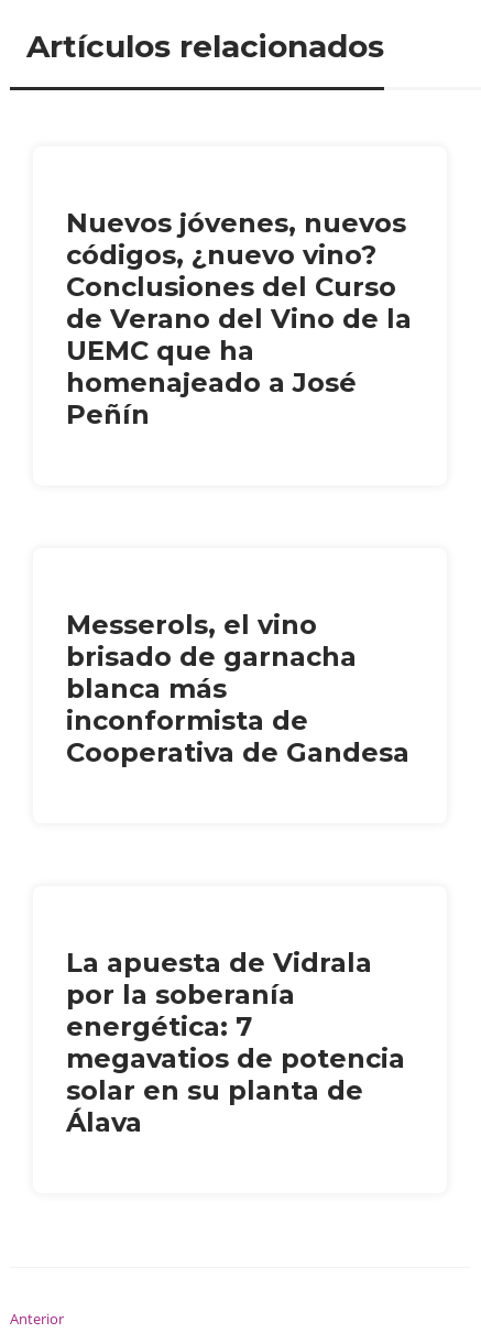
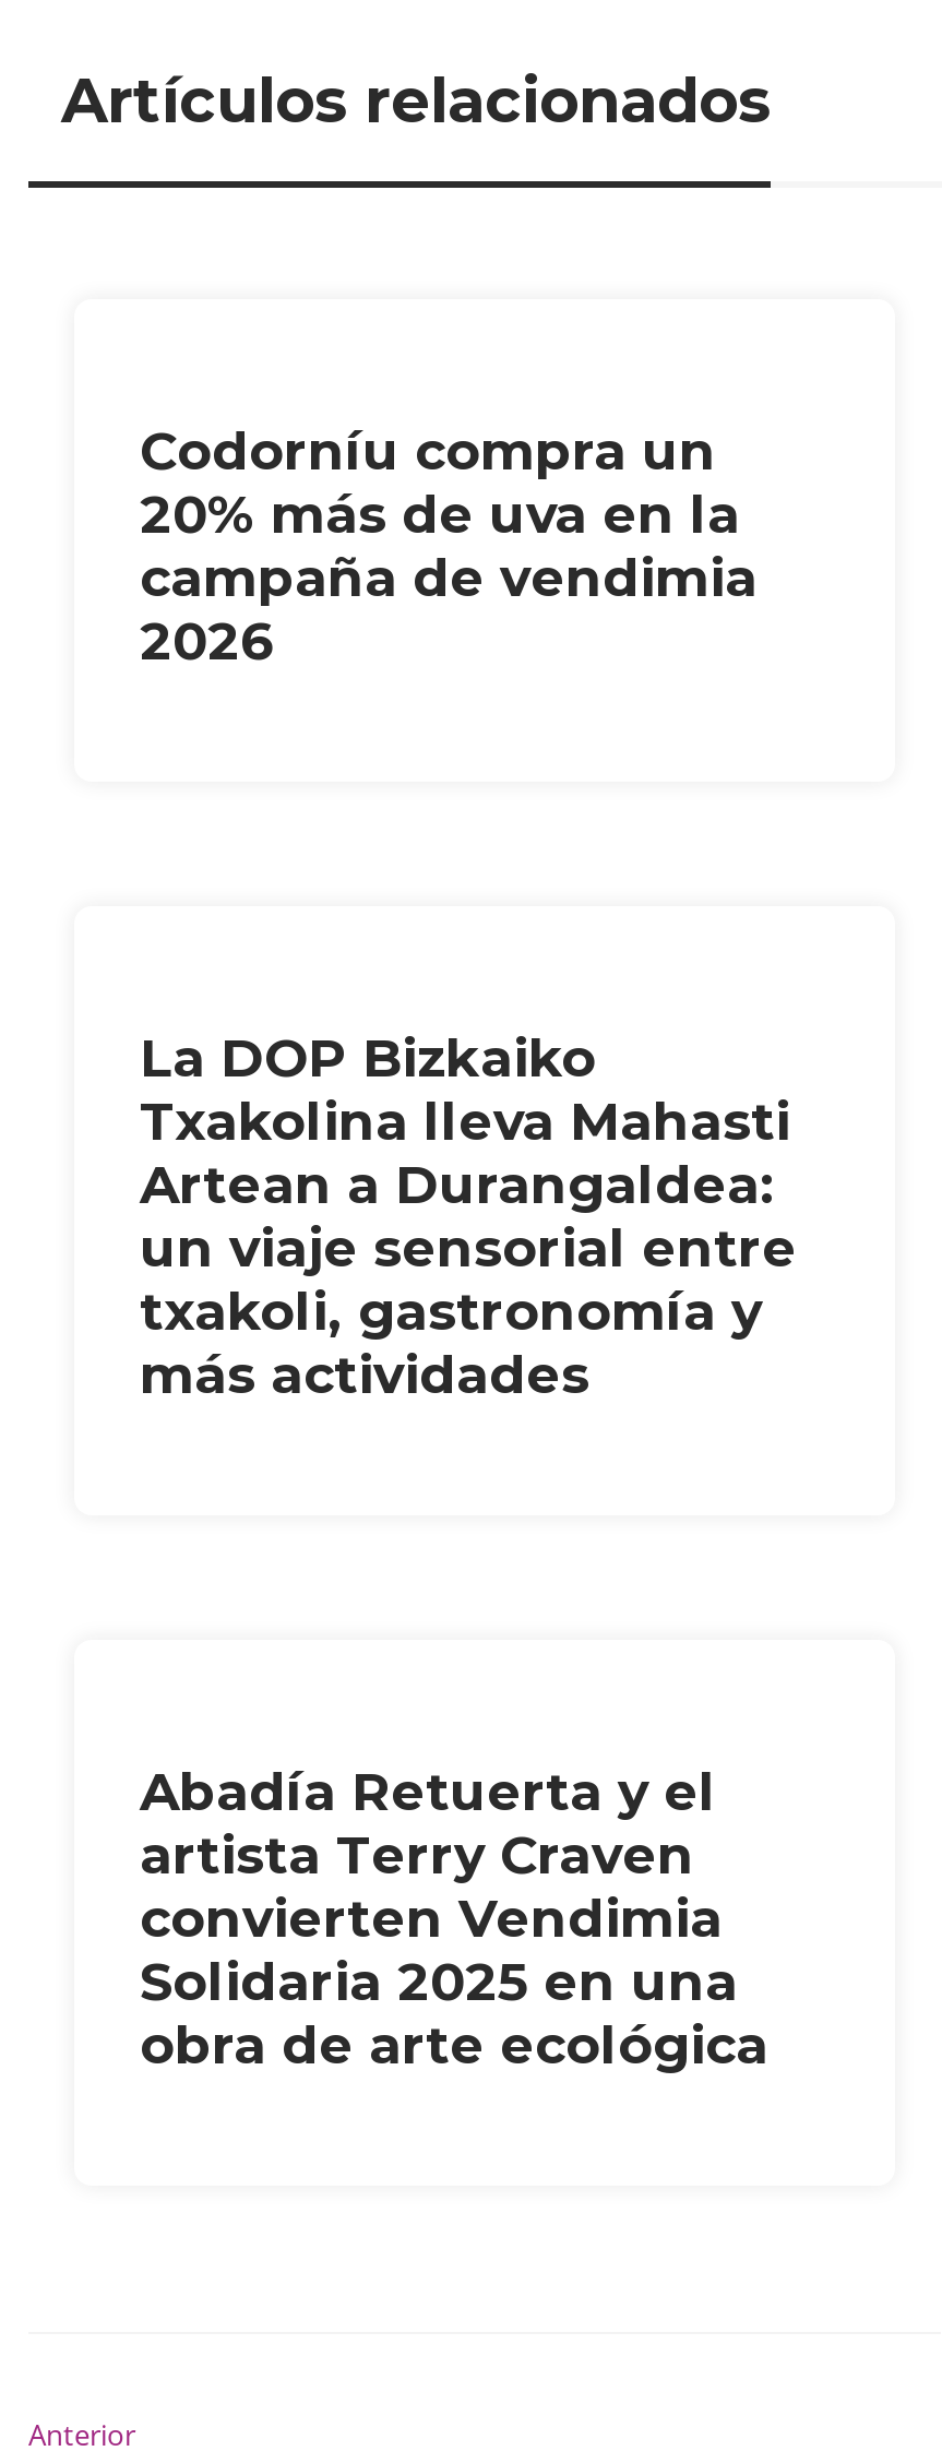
[66,207,412,430] Nuevos jóvenes, nuevos | códigos, ¿nuevo vino? | Conclusiones del Curso | de Verano del Vino de la | UEMC que ha | homenajeado a José | Peñín -> [140,419,758,672] Codorníu compra un | 20% más de uva en la | campaña de vendimia | 2026
[66,609,409,768] Messerols, el vino | brisado de garnacha | blanca más | inconformista de | Cooperativa de Gandesa -> [140,1026,797,1406] La DOP Bizkaiko | Txakolina lleva Mahasti | Artean a Durangaldea: | un viaje sensorial entre | txakoli, gastronomía y | más actividades
[66,947,405,1138] La apuesta de Vidrala | por la soberanía | energética: 7 | megavatios de potencia | solar en su planta de | Álava -> [140,1760,768,2076] Abadía Retuerta y el | artista Terry Craven | convierten Vendimia | Solidaria 2025 en una | obra de arte ecológica

